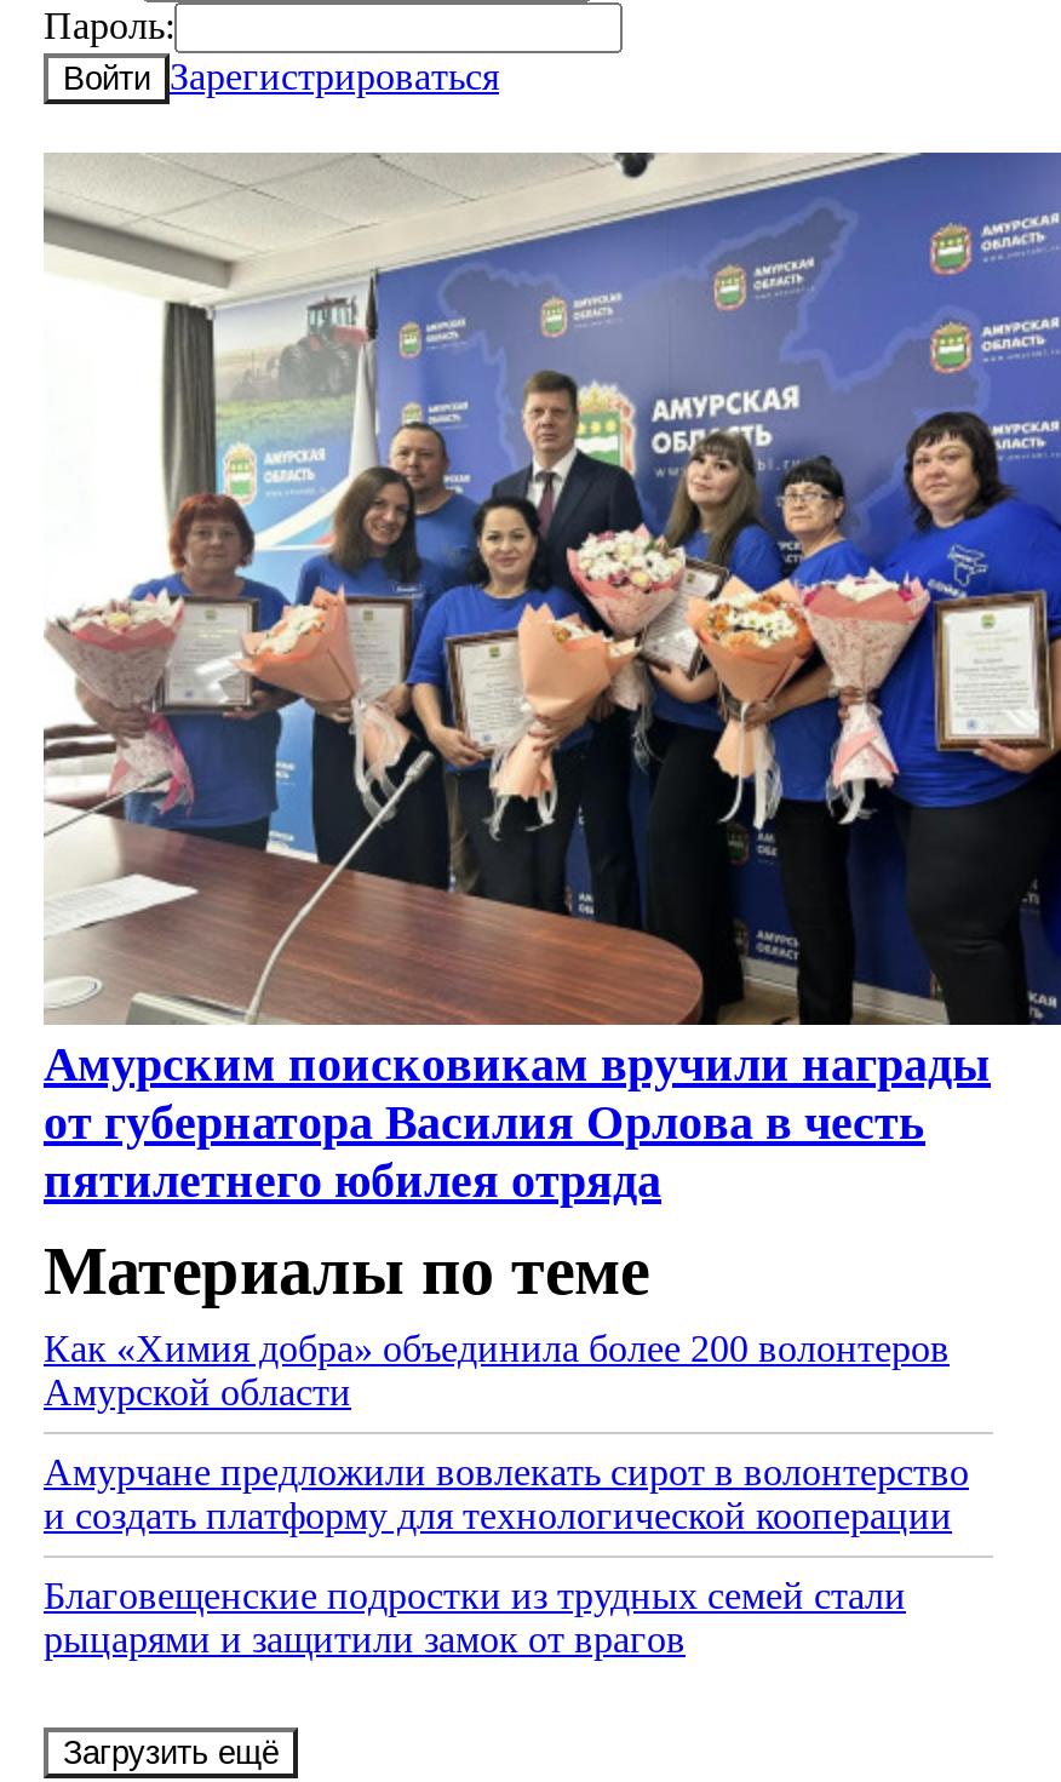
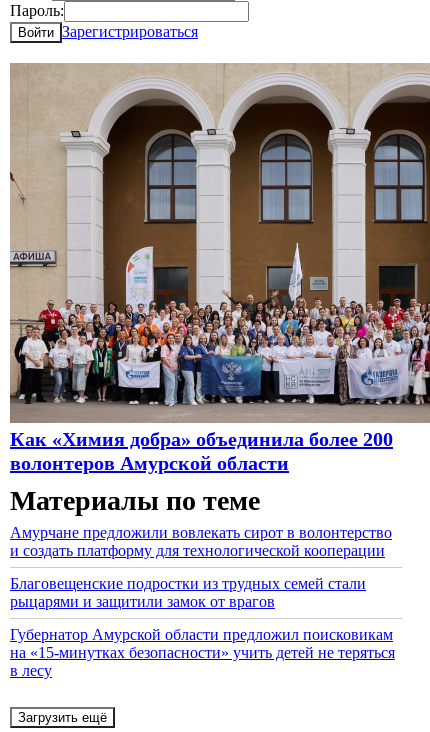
[44,150,1054,1207] [image] | Амурским поисковикам вручили награды | от губернатора Василия Орлова в честь | пятилетнего юбилея отряда -> [9,63,427,474] [image] | Как «Химия добра» объединила более 200 | волонтеров Амурской области
moved [44,1234,649,1309] -> [10,485,260,516]: Материалы по теме
[44,1328,950,1413] Как «Химия добра» объединила более 200 волонтеров | Амурской области -> none
moved [44,1452,969,1660] -> [10,524,392,610]: Амурчане предложили вовлекать сирот в волонтерство | и создать платформу для технологической кооперации | Благовещенские подростки из трудных семей стали | рыцарями и защитили замок от врагов
none -> [10,626,395,679] Губернатор Амурской области предложил поисковикам | на «15-минутках безопасности» учить детей не теряться | в лесу

